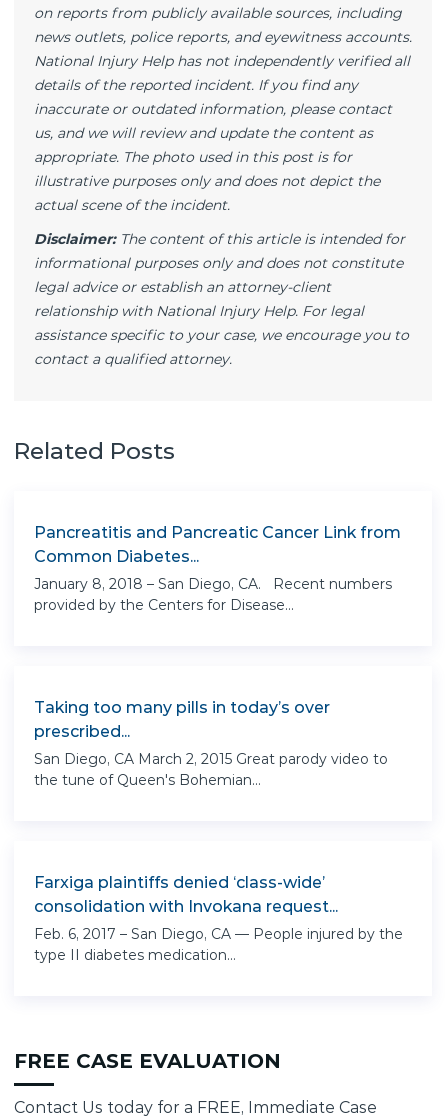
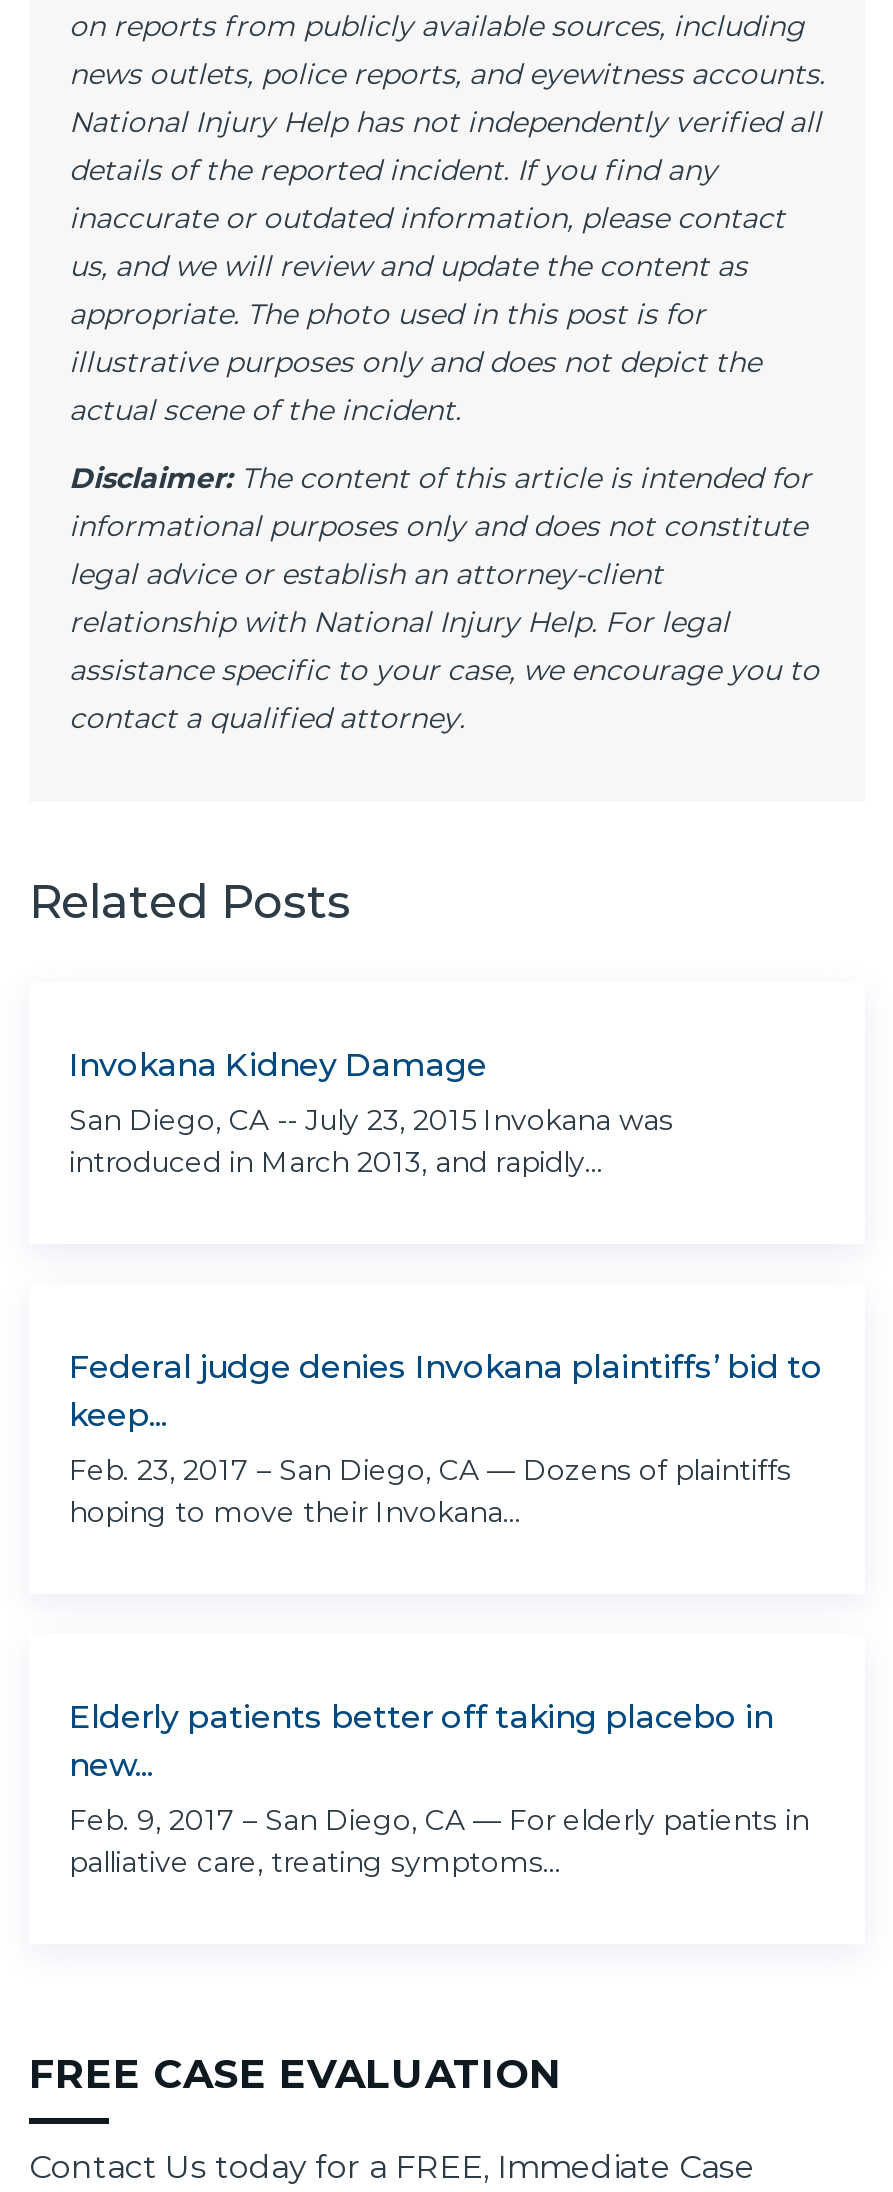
[34,523,401,566] Pancreatitis and Pancreatic Cancer Link from | Common Diabetes... -> [69,1045,487,1083] Invokana Kidney Damage
[34,575,392,614] January 8, 2018 – San Diego, CA. Recent numbers | provided by the Centers for Disease... -> [69,1101,673,1179] San Diego, CA -- July 23, 2015 Invokana was | introduced in March 2013, and rapidly...
[34,698,330,741] Taking too many pills in today’s over | prescribed... -> [69,1347,823,1433] Federal judge denies Invokana plaintiffs’ bid to | keep...
[34,750,388,789] San Diego, CA March 2, 2015 Great parody video to | the tune of Queen's Bohemian... -> [69,1451,791,1529] Feb. 23, 2017 – San Diego, CA — Dozens of plaintiffs | hoping to move their Invokana...
[34,873,338,916] Farxiga plaintiffs denied ‘class-wide’ | consolidation with Invokana request... -> [69,1697,773,1783] Elderly patients better off taking placebo in | new...
[34,925,403,964] Feb. 6, 2017 – San Diego, CA — People injured by the | type II diabetes medication... -> [69,1801,809,1879] Feb. 9, 2017 – San Diego, CA — For elderly patients in | palliative care, treating symptoms...

